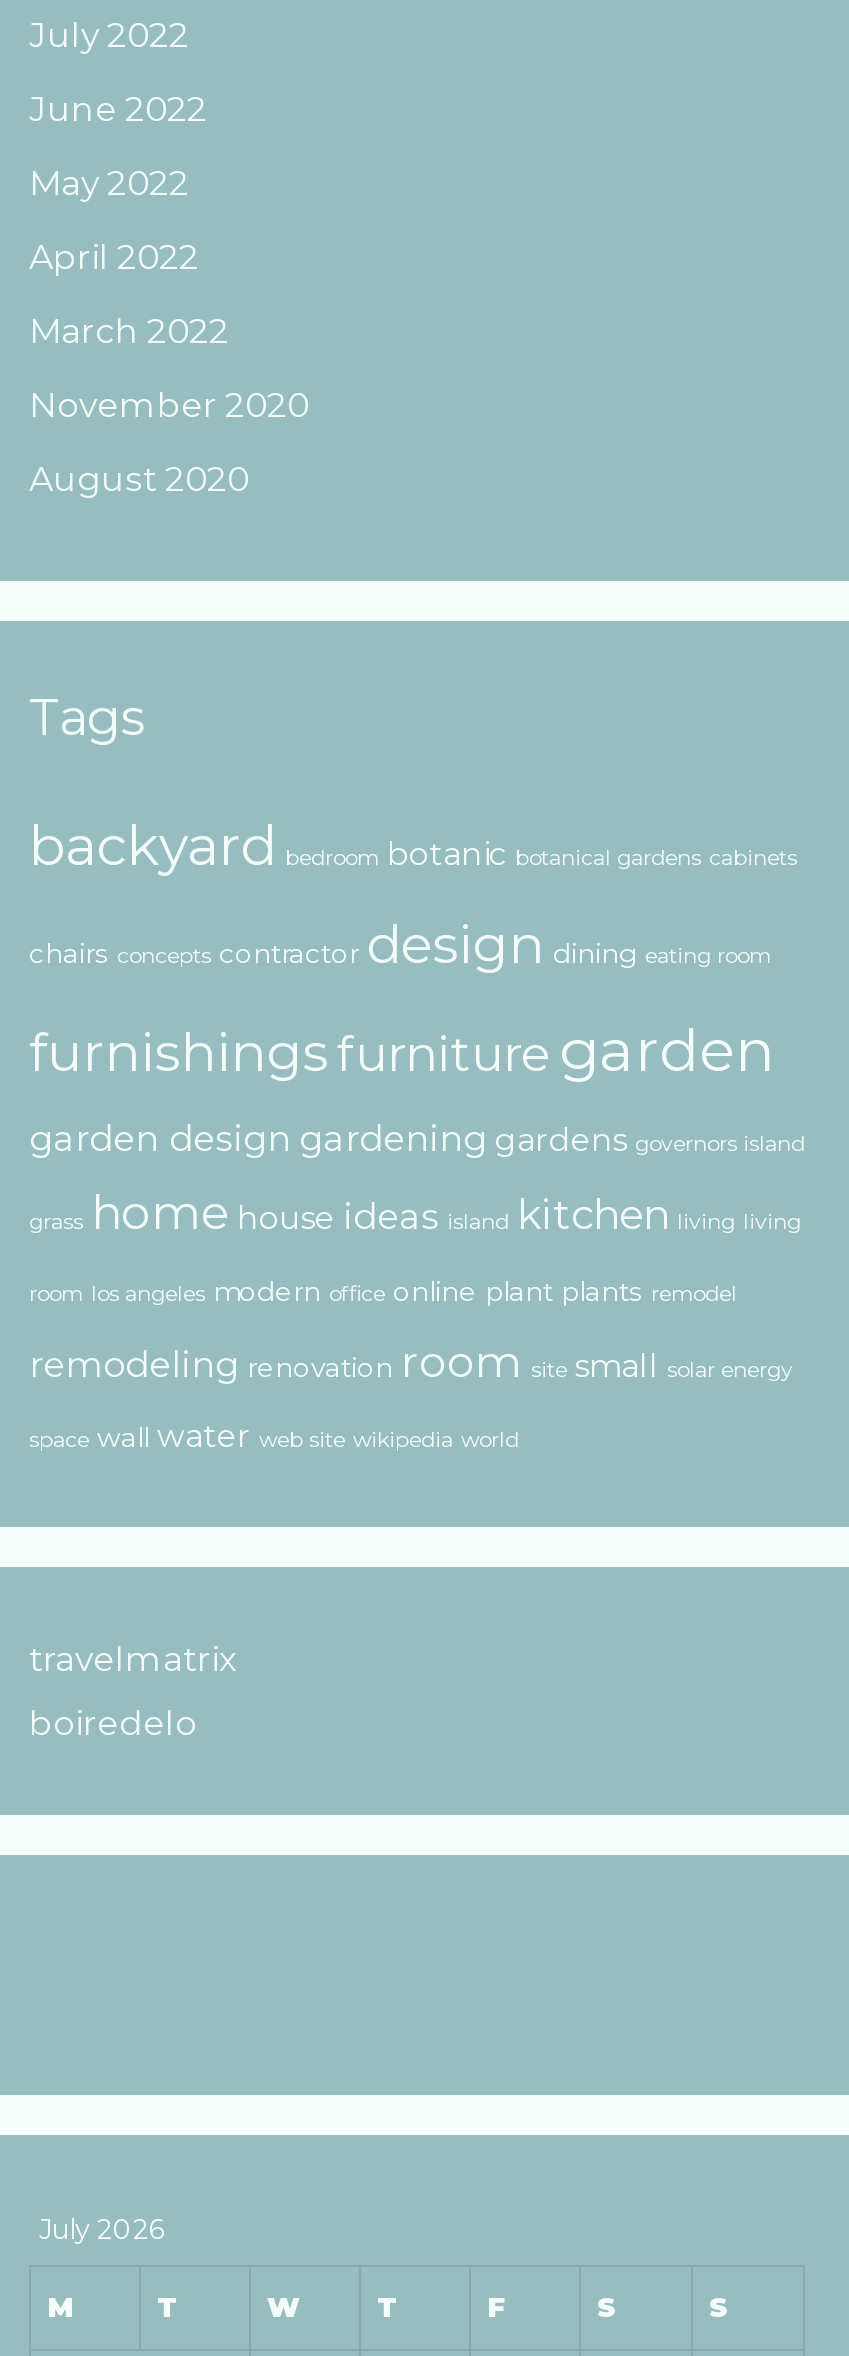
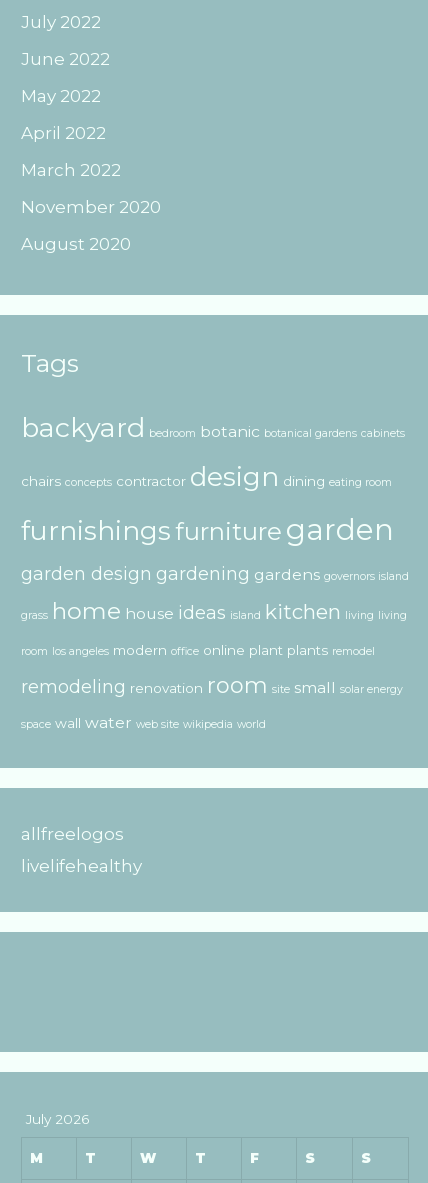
[29,1638,237,1678] travelmatrix -> [21,824,124,844] allfreelogos
[29,1702,197,1742] boiredelo -> [21,856,142,876] livelifehealthy

